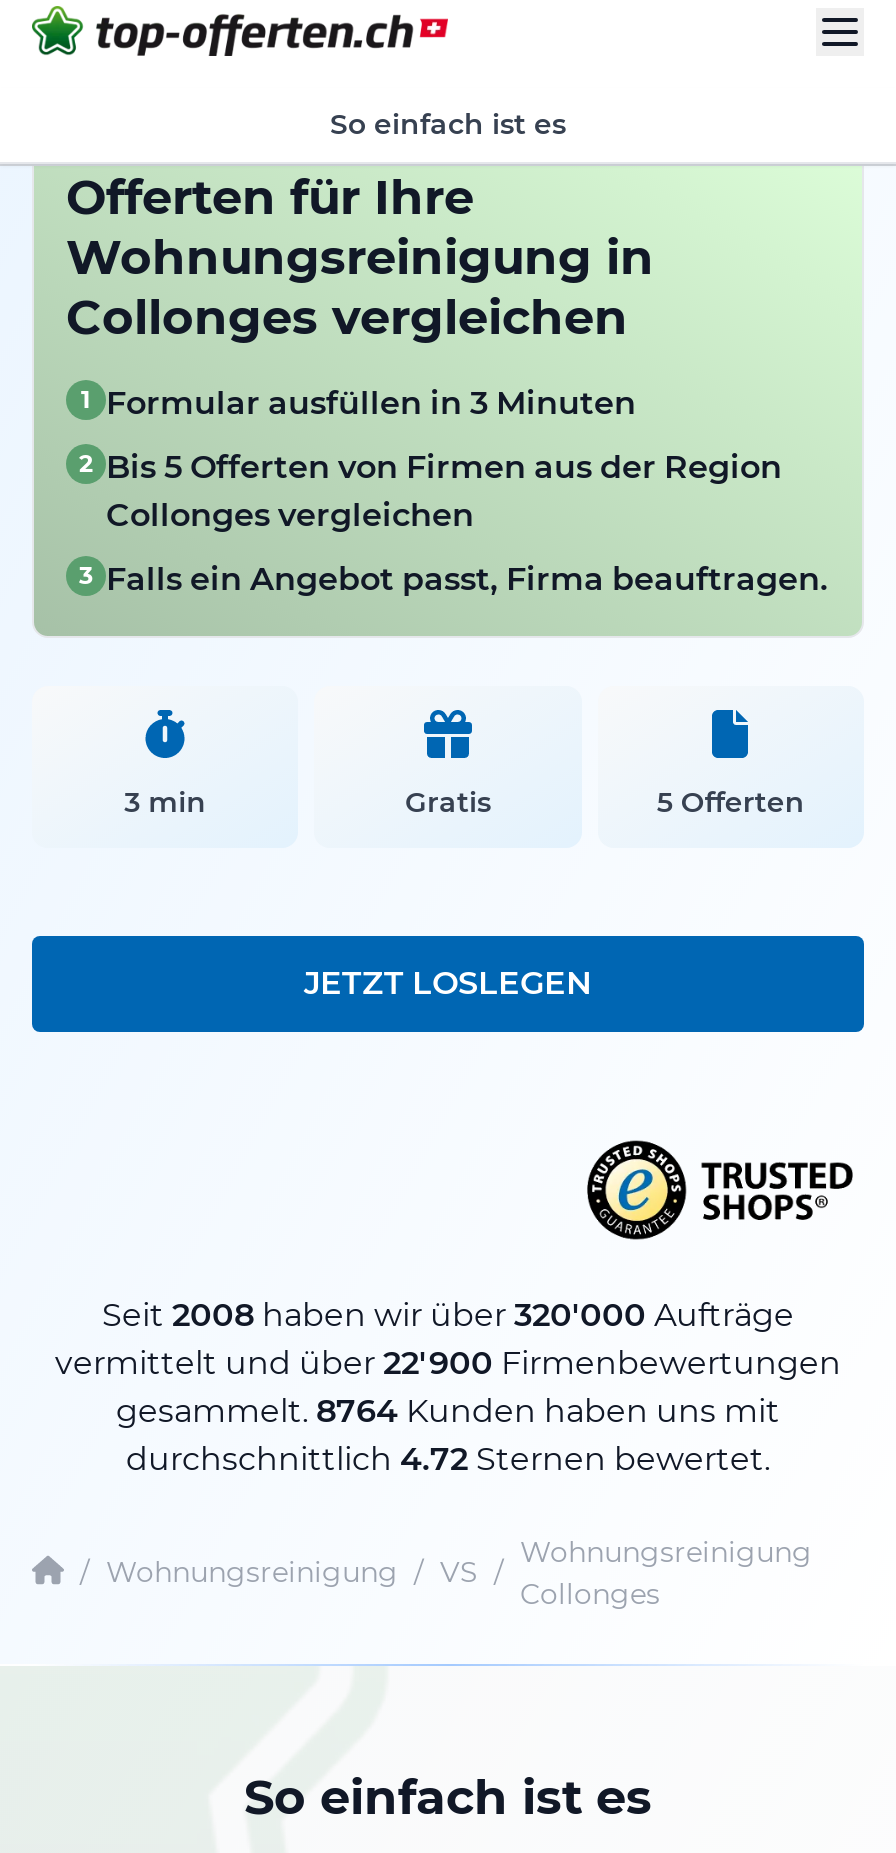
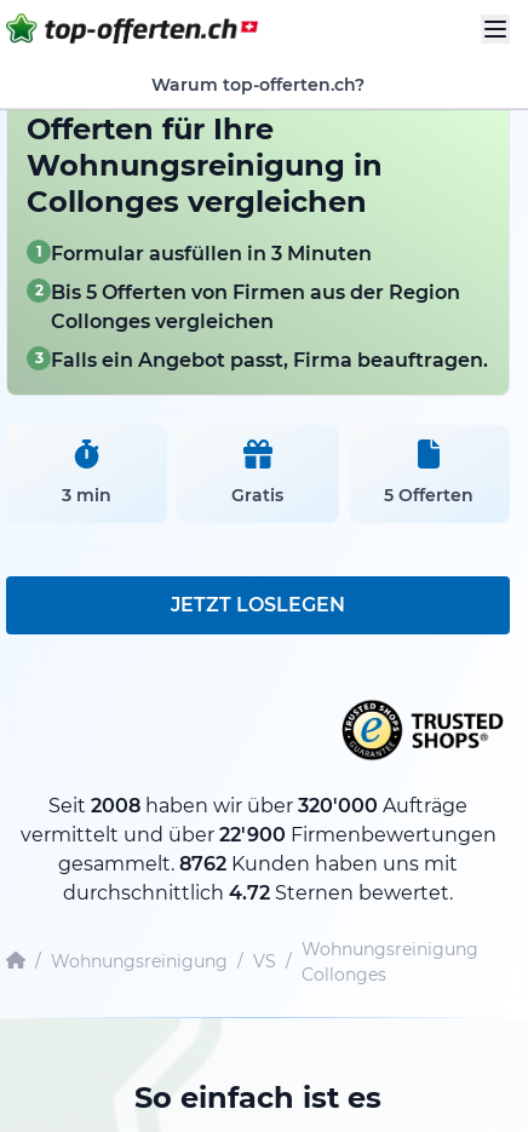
[330,107,566,143] So einfach ist es -> [151,74,365,96] Warum top-offerten.ch?
[116,1392,780,1430] gesammelt. 8764 Kunden haben uns mit -> [58,852,458,875] gesammelt. 8762 Kunden haben uns mit

